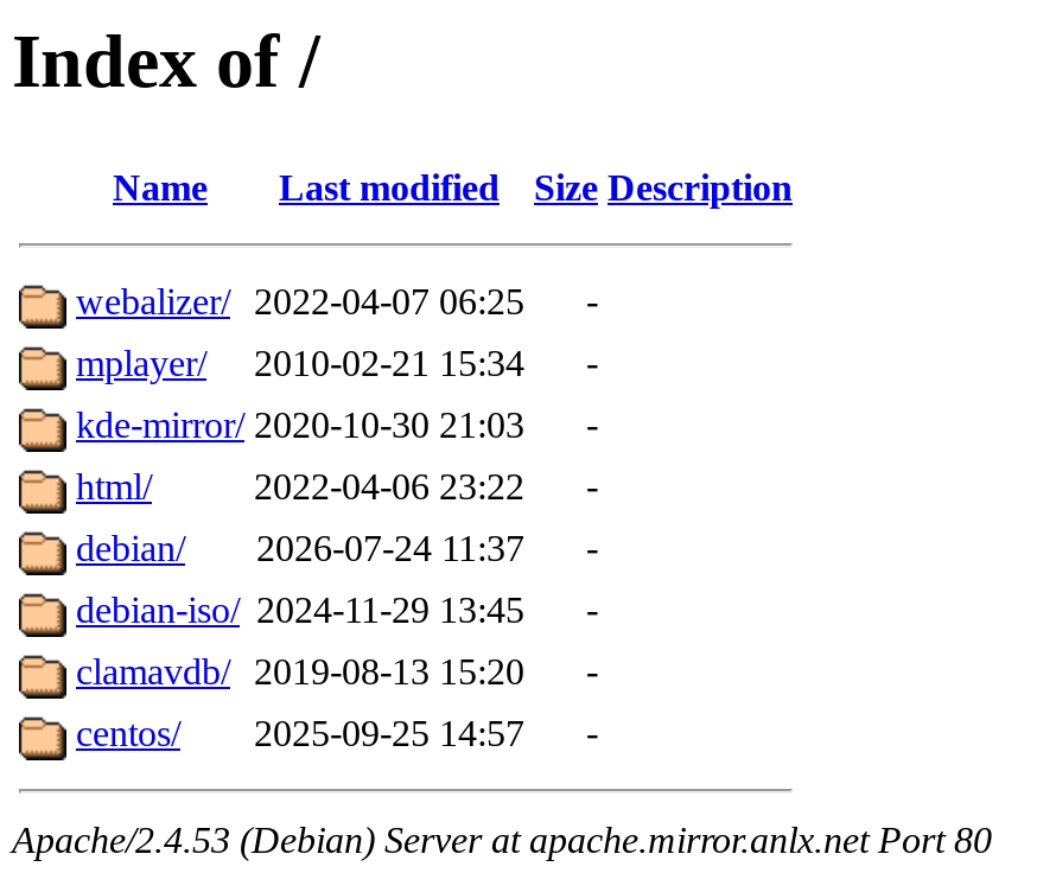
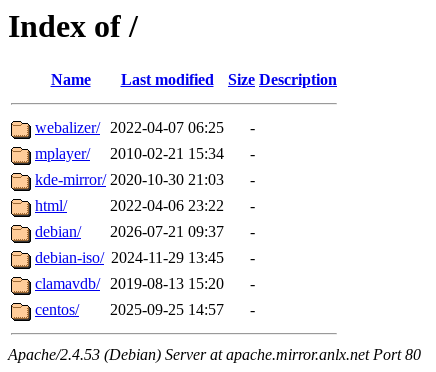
[256,529,524,569] 2026-07-24 11:37 -> [110,223,224,240] 2026-07-21 09:37

